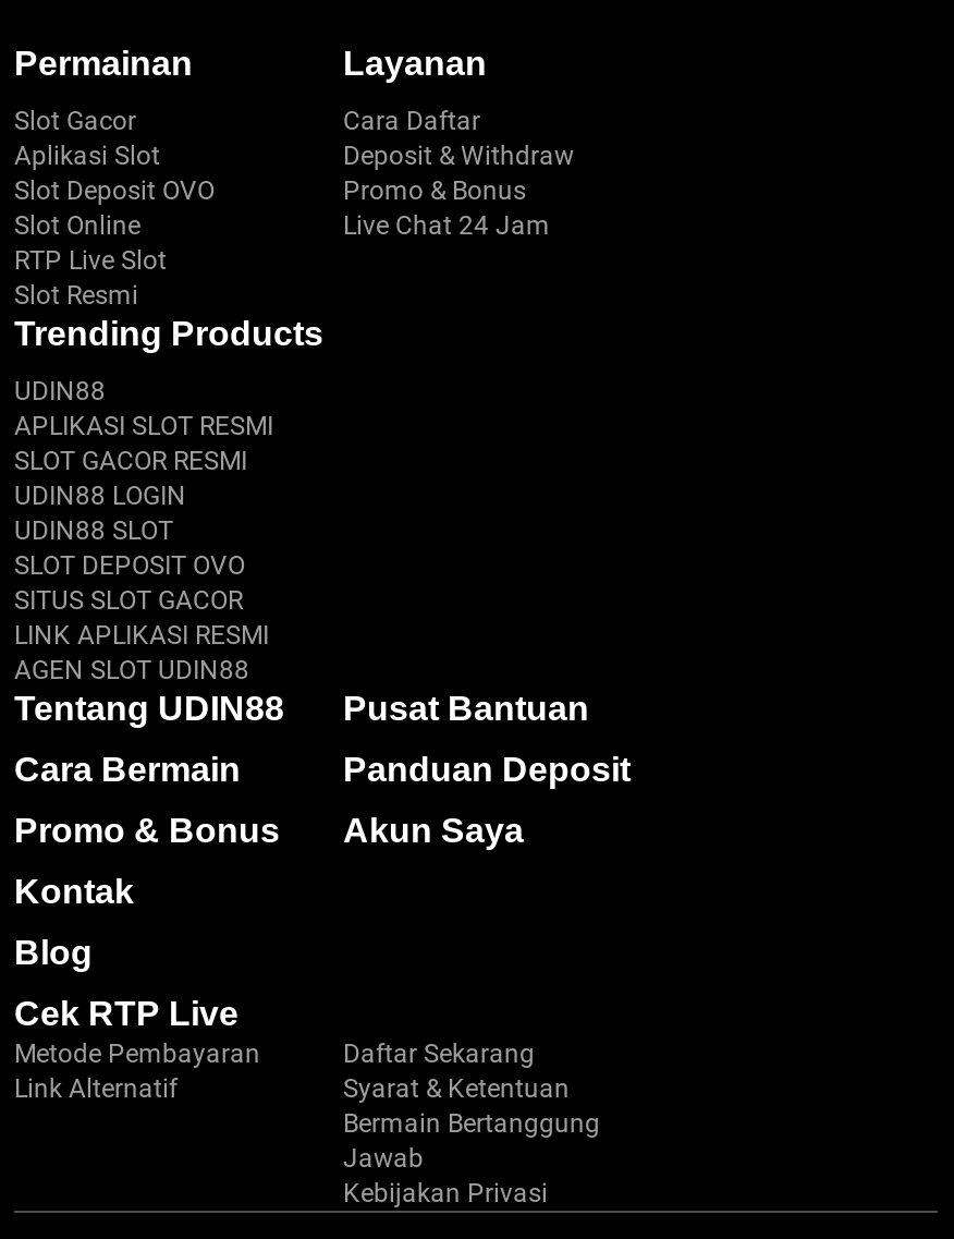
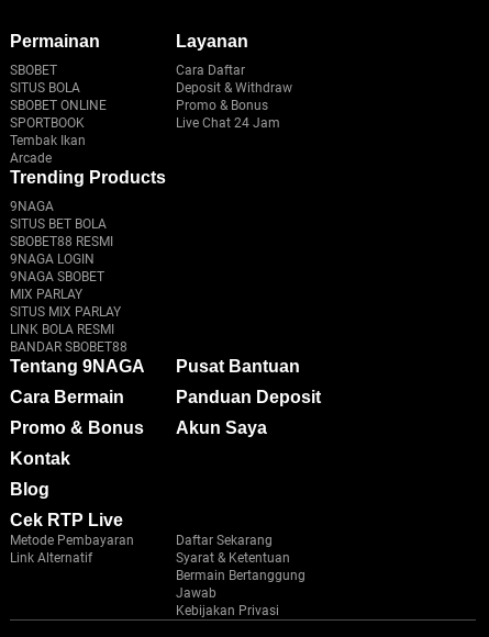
[14,106,215,311] Slot Gacor | Aplikasi Slot | Slot Deposit OVO | Slot Online | RTP Live Slot | Slot Resmi -> [10,63,107,166] SBOBET | SITUS BOLA | SBOBET ONLINE | SPORTBOOK | Tembak Ikan | Arcade
[14,376,284,727] UDIN88 | APLIKASI SLOT RESMI | SLOT GACOR RESMI | UDIN88 LOGIN | UDIN88 SLOT | SLOT DEPOSIT OVO | SITUS SLOT GACOR | LINK APLIKASI RESMI | AGEN SLOT UDIN88 | Tentang UDIN88 -> [10,199,145,376] 9NAGA | SITUS BET BOLA | SBOBET88 RESMI | 9NAGA LOGIN | 9NAGA SBOBET | MIX PARLAY | SITUS MIX PARLAY | LINK BOLA RESMI | BANDAR SBOBET88 | Tentang 9NAGA

